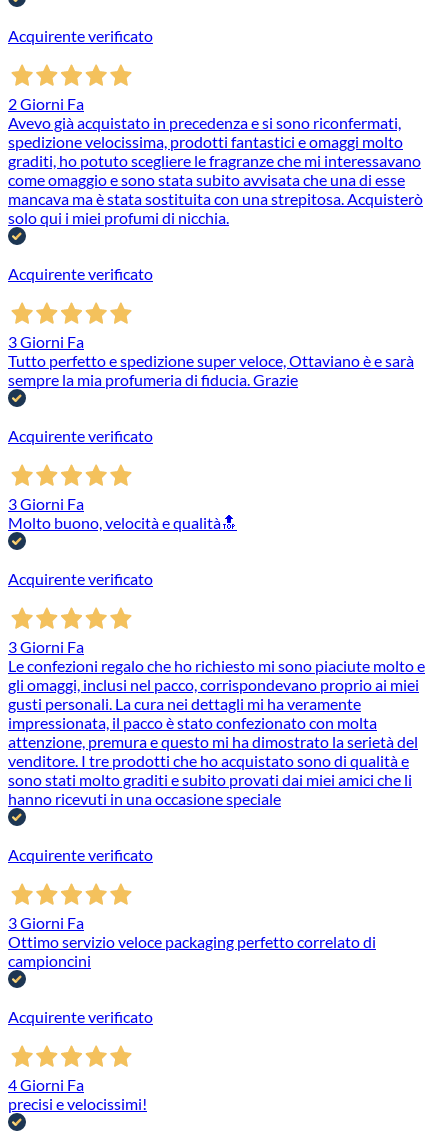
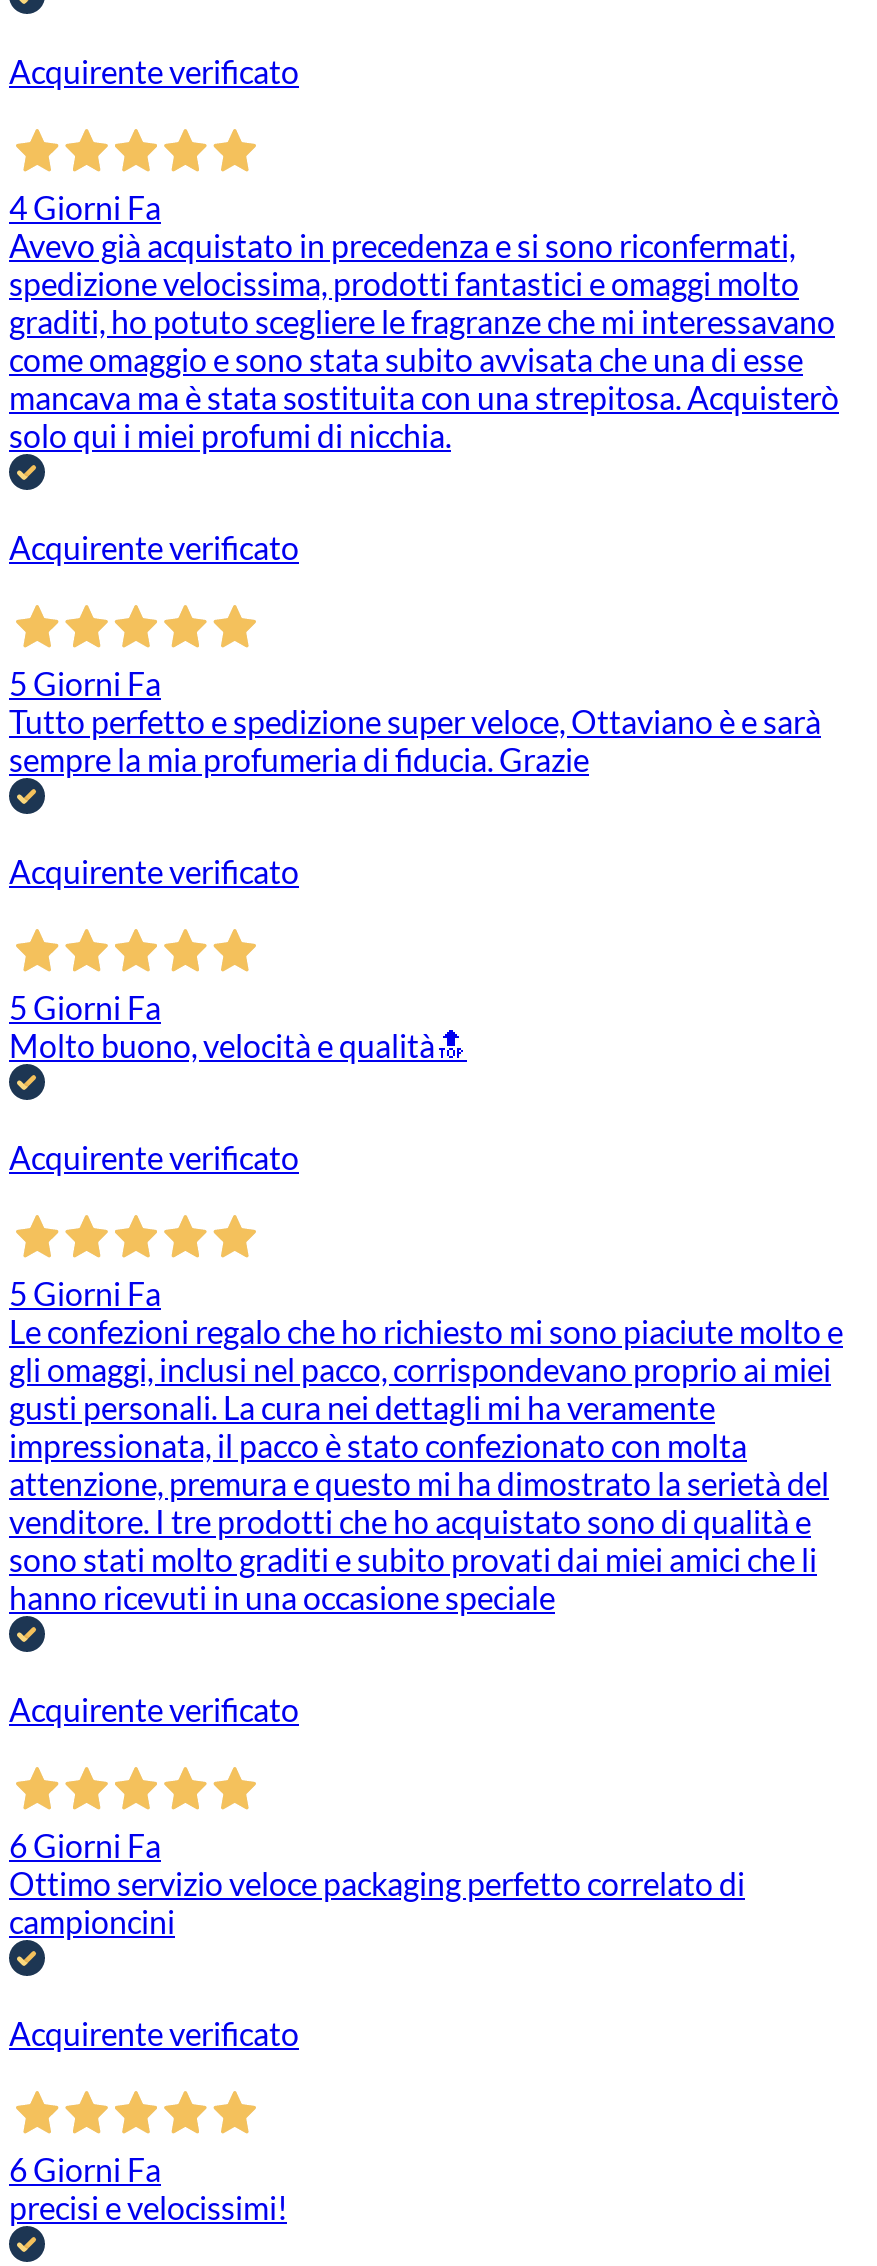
[8,94,84,113] 2 Giorni Fa -> [9,188,161,226] 4 Giorni Fa
[8,332,84,351] 3 Giorni Fa -> [9,664,161,702] 5 Giorni Fa
[8,494,84,513] 3 Giorni Fa -> [9,988,161,1026] 5 Giorni Fa
[8,637,84,656] 3 Giorni Fa -> [9,1274,161,1312] 5 Giorni Fa
[8,913,84,932] 3 Giorni Fa -> [9,1826,161,1864] 6 Giorni Fa
[8,1075,84,1094] 4 Giorni Fa -> [9,2150,161,2188] 6 Giorni Fa

